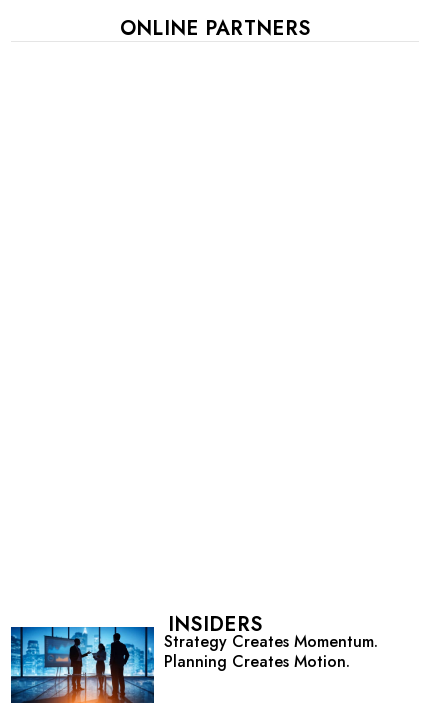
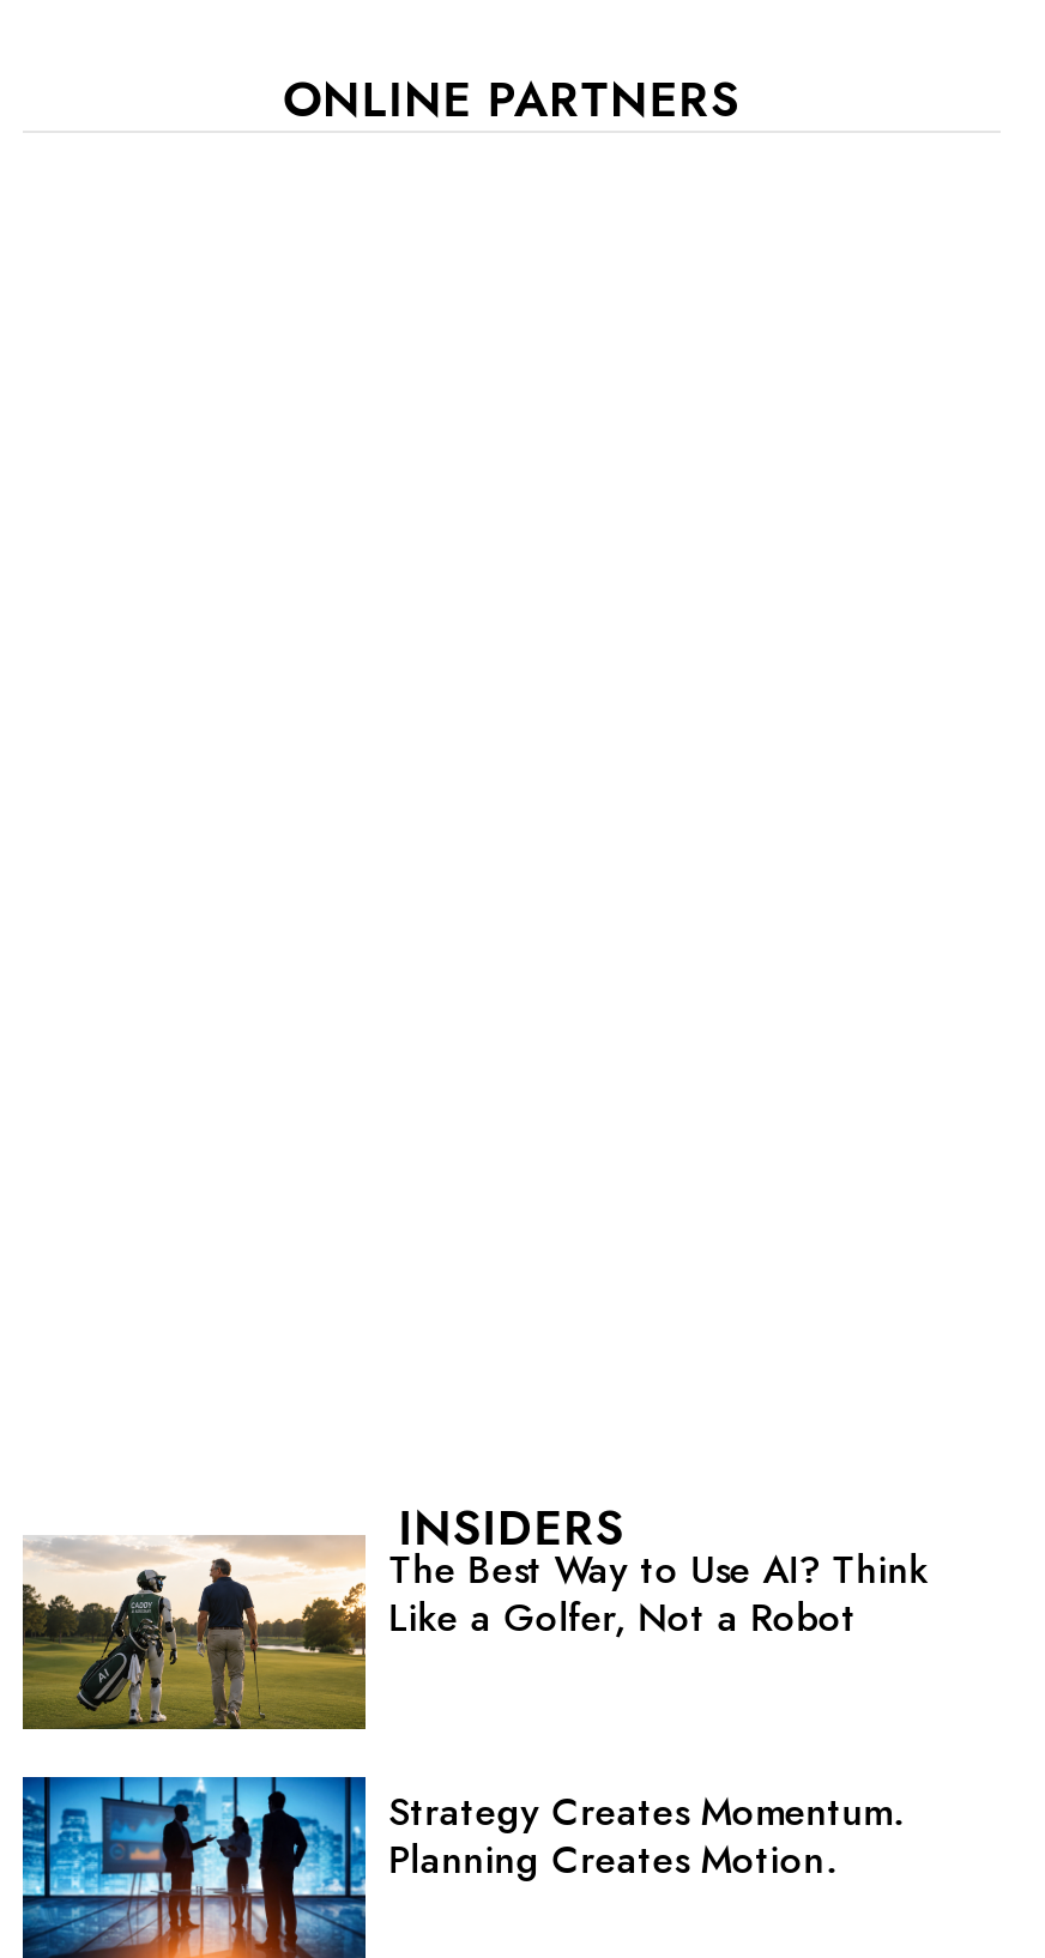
none -> [20,1533,928,1732] [image] | The Best Way to Use AI? Think | Like a Golfer, Not a Robot

